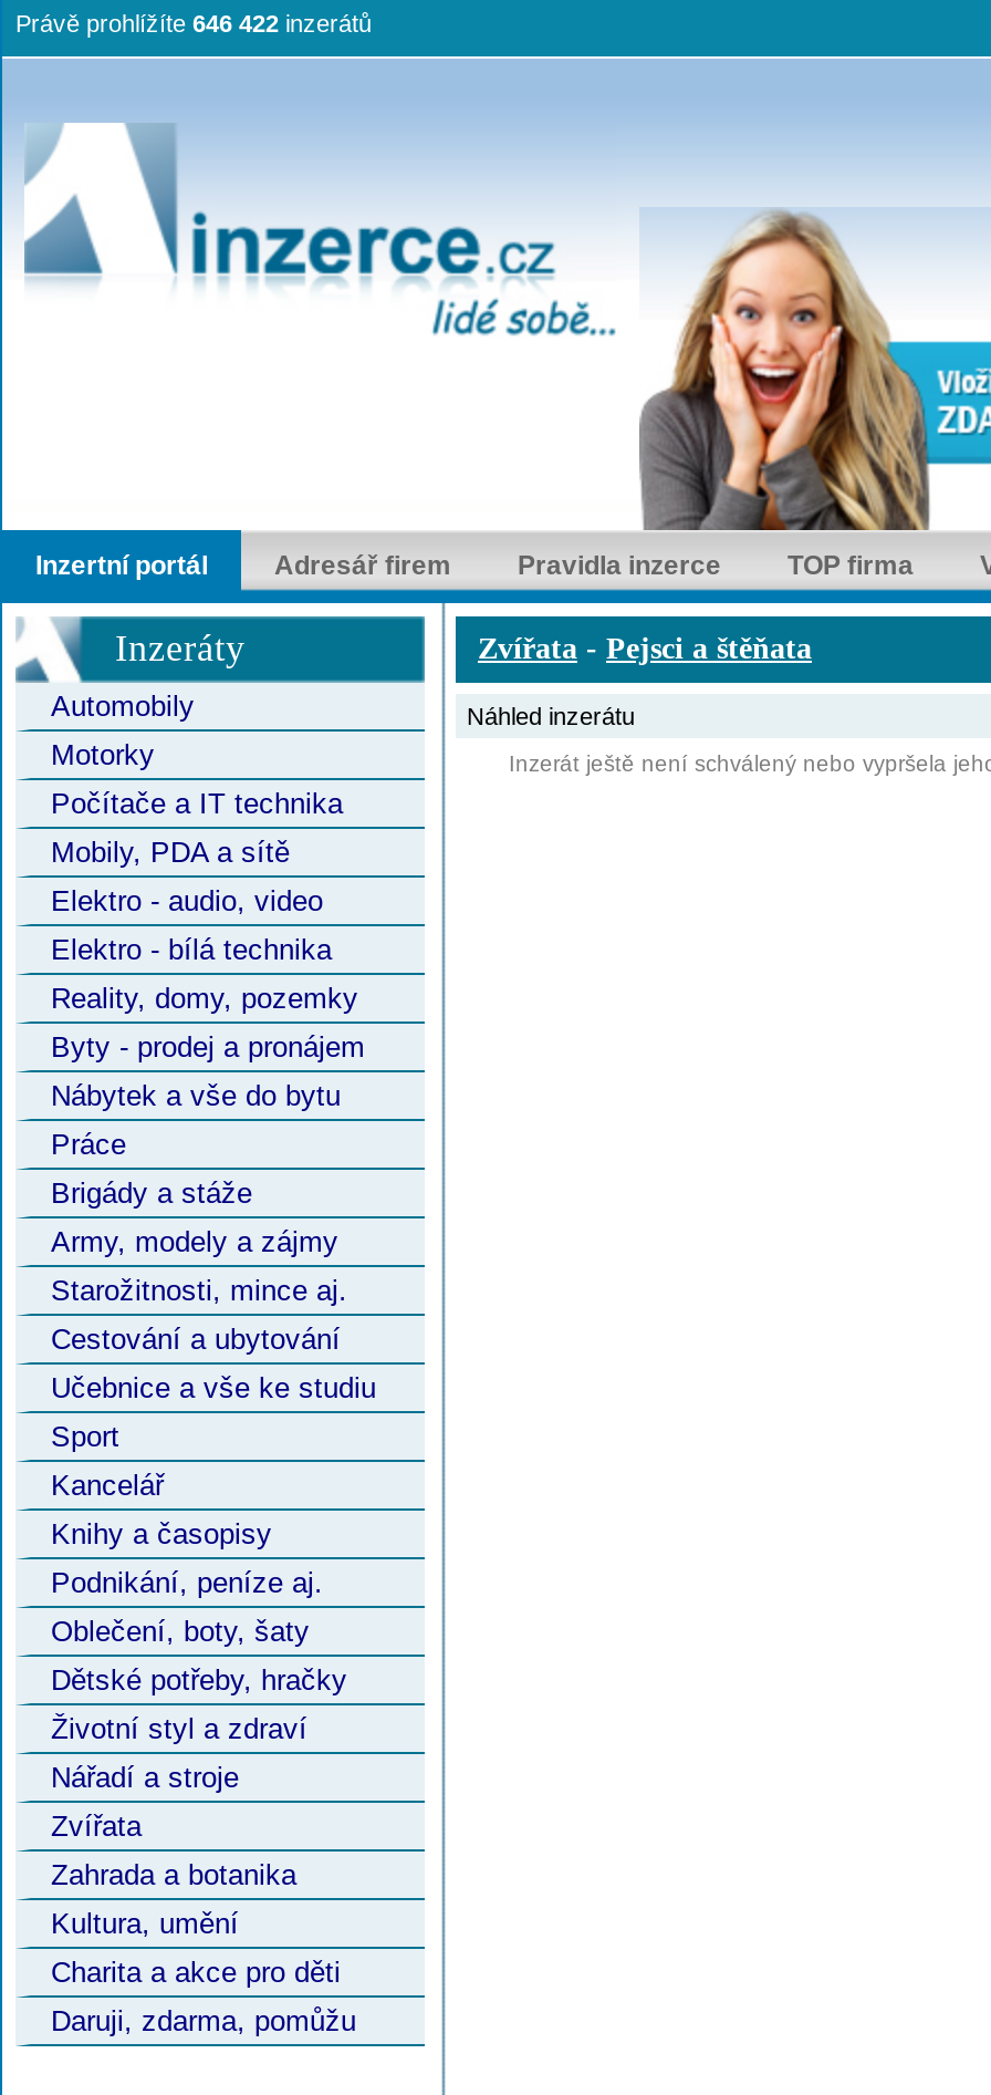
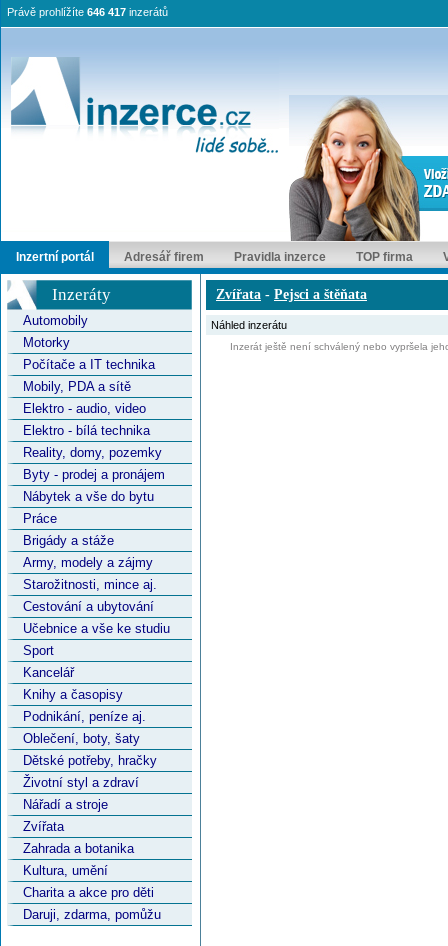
[15,10,372,37] Právě prohlížíte 646 422 inzerátů -> [7,6,168,18] Právě prohlížíte 646 417 inzerátů

